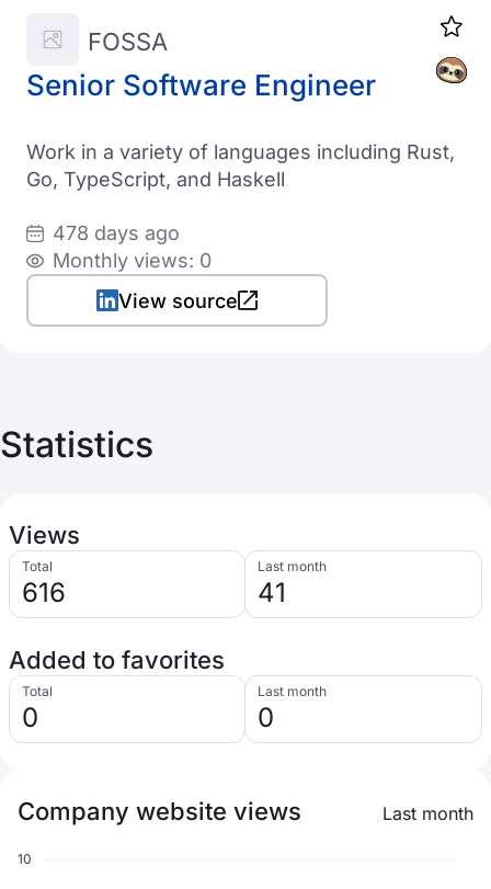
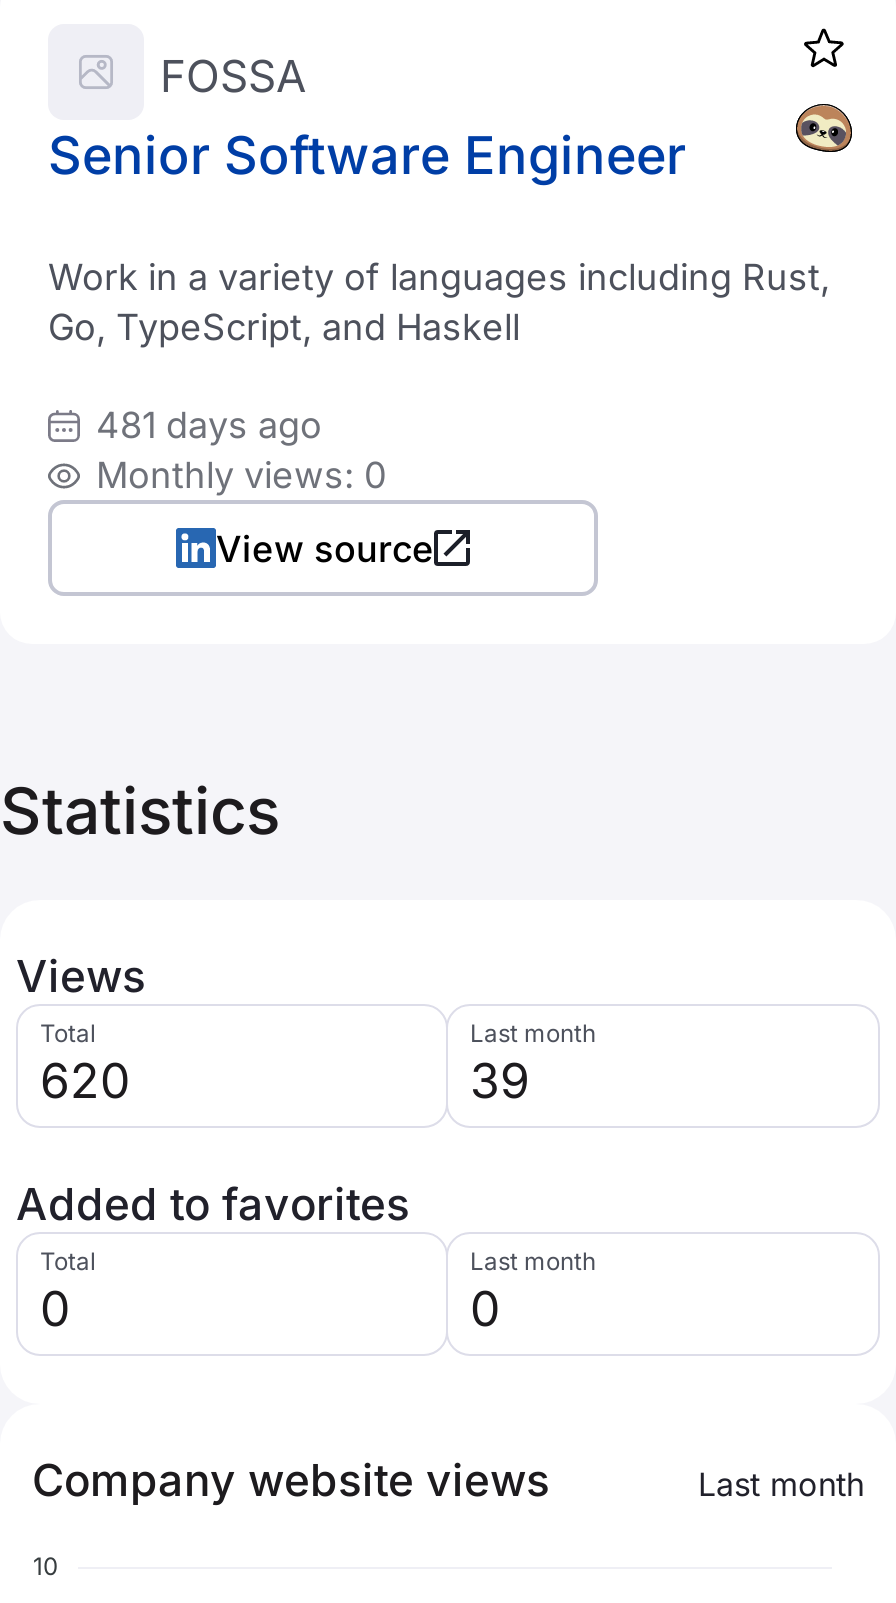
[53,221,180,244] 478 days ago -> [96,404,322,446] 481 days ago
[22,577,66,608] 616 -> [40,1052,130,1110] 620
[258,577,286,608] 41 -> [470,1052,530,1110] 39

